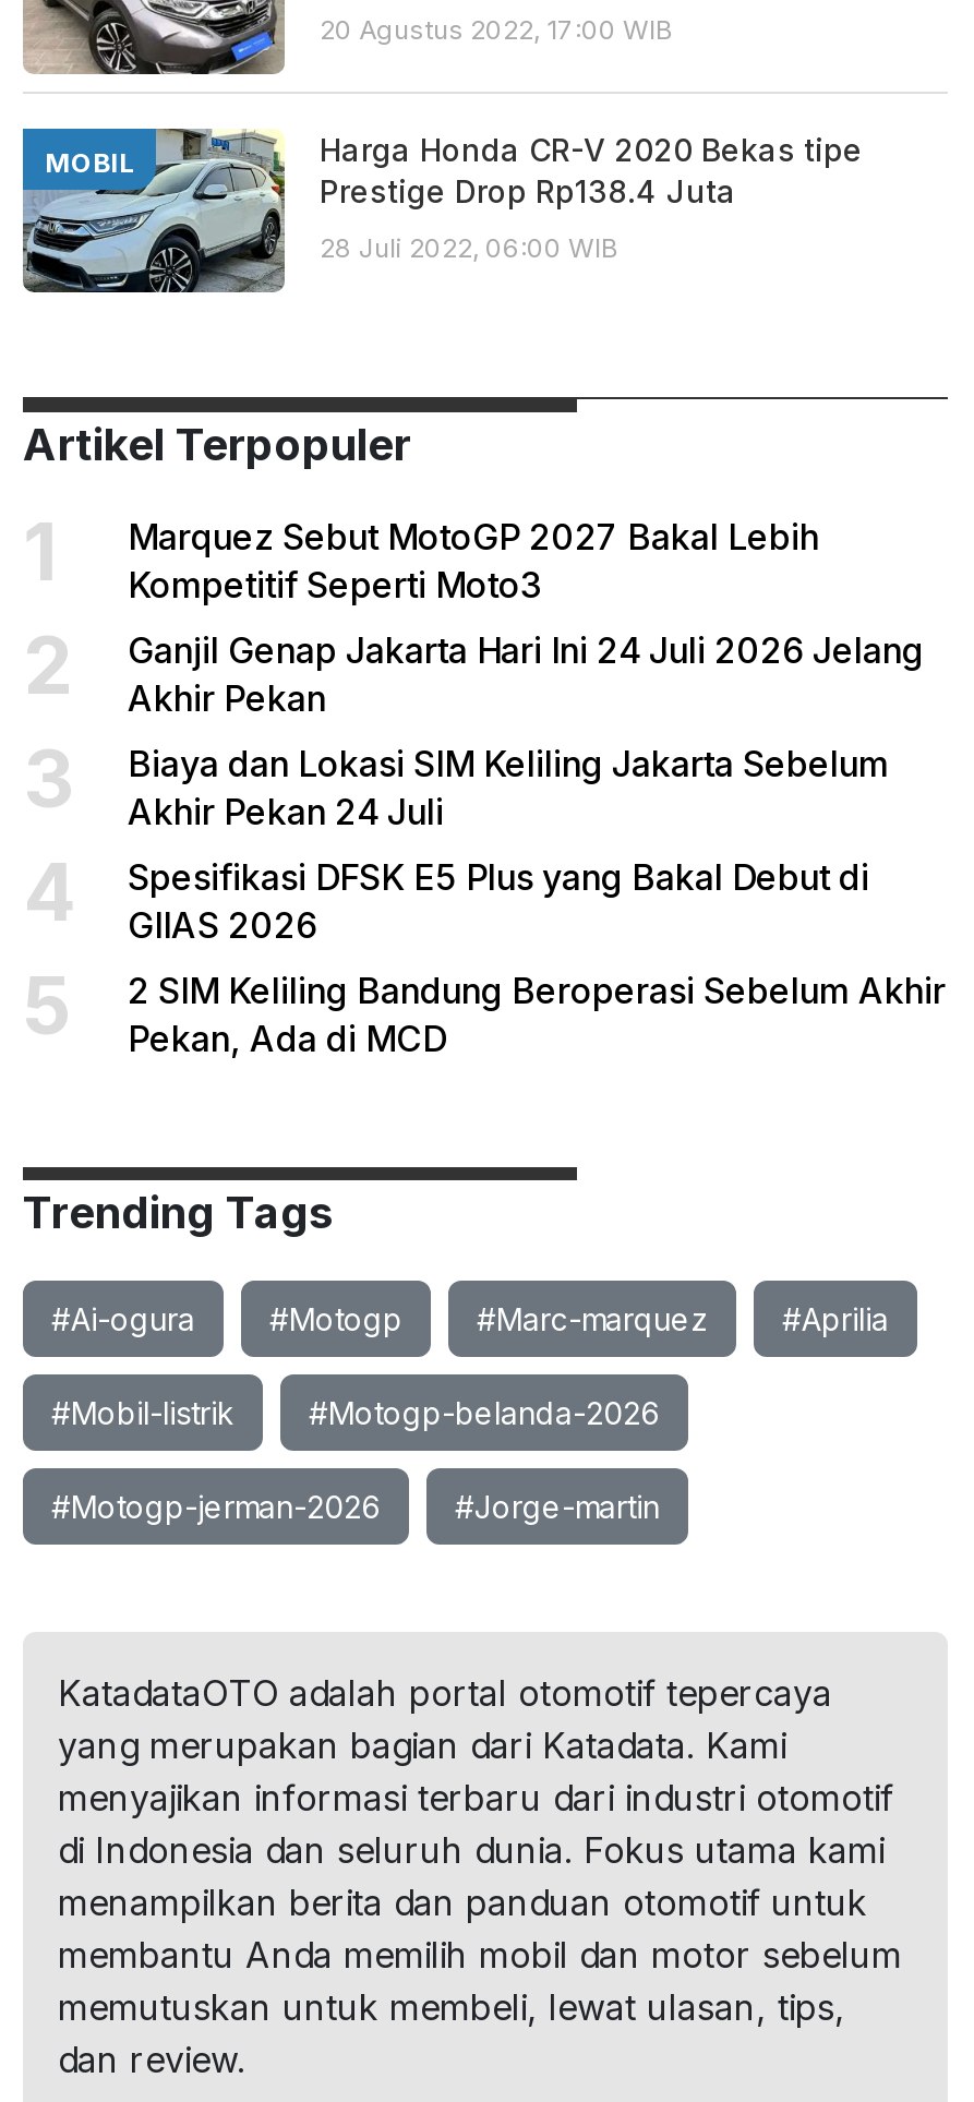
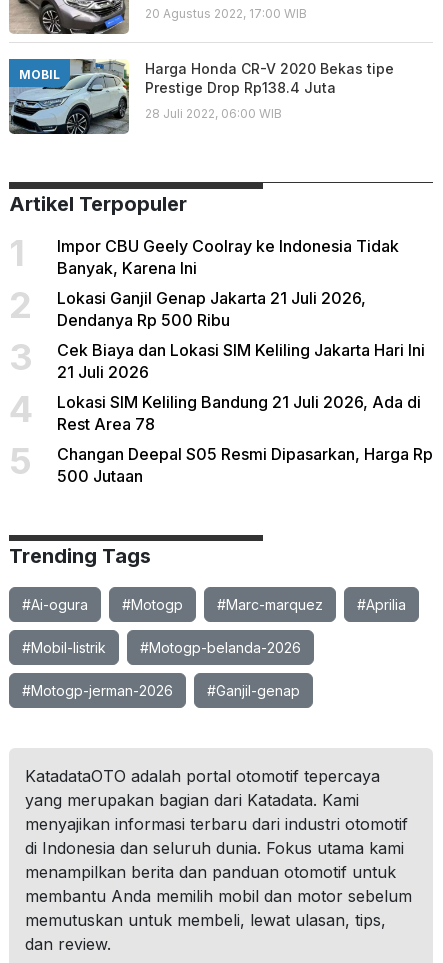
[128,515,819,606] Marquez Sebut MotoGP 2027 Bakal Lebih | Kompetitif Seperti Moto3 -> [57,236,399,278] Impor CBU Geely Coolray ke Indonesia Tidak | Banyak, Karena Ini
[128,628,924,720] Ganjil Genap Jakarta Hari Ini 24 Juli 2026 Jelang | Akhir Pekan -> [57,288,366,330] Lokasi Ganjil Genap Jakarta 21 Juli 2026, | Dendanya Rp 500 Ribu
[128,742,889,833] Biaya dan Lokasi SIM Keliling Jakarta Sebelum | Akhir Pekan 24 Juli -> [57,340,425,382] Cek Biaya dan Lokasi SIM Keliling Jakarta Hari Ini | 21 Juli 2026
[128,855,869,947] Spesifikasi DFSK E5 Plus yang Bakal Debut di | GIIAS 2026 -> [57,392,421,434] Lokasi SIM Keliling Bandung 21 Juli 2026, Ada di | Rest Area 78
[128,969,946,1060] 2 SIM Keliling Bandung Beroperasi Sebelum Akhir | Pekan, Ada di MCD -> [57,444,433,486] Changan Deepal S05 Resmi Dipasarkan, Harga Rp | 500 Jutaan
[455,1488,660,1525] #Jorge-martin -> [207,682,300,699] #Ganjil-genap

